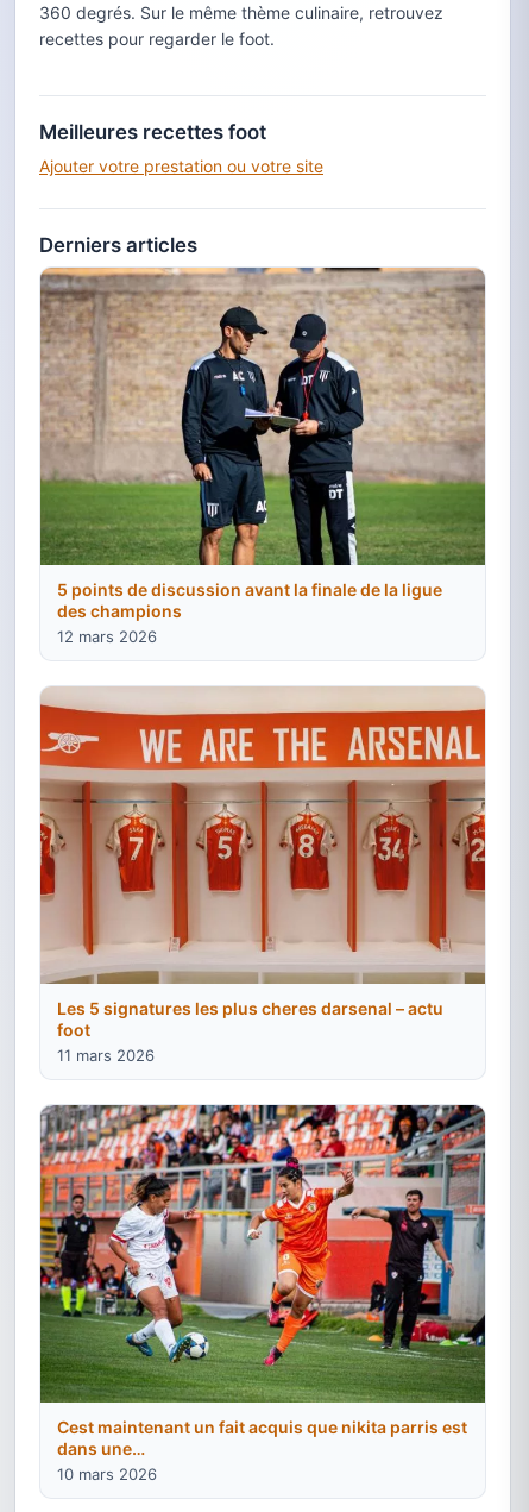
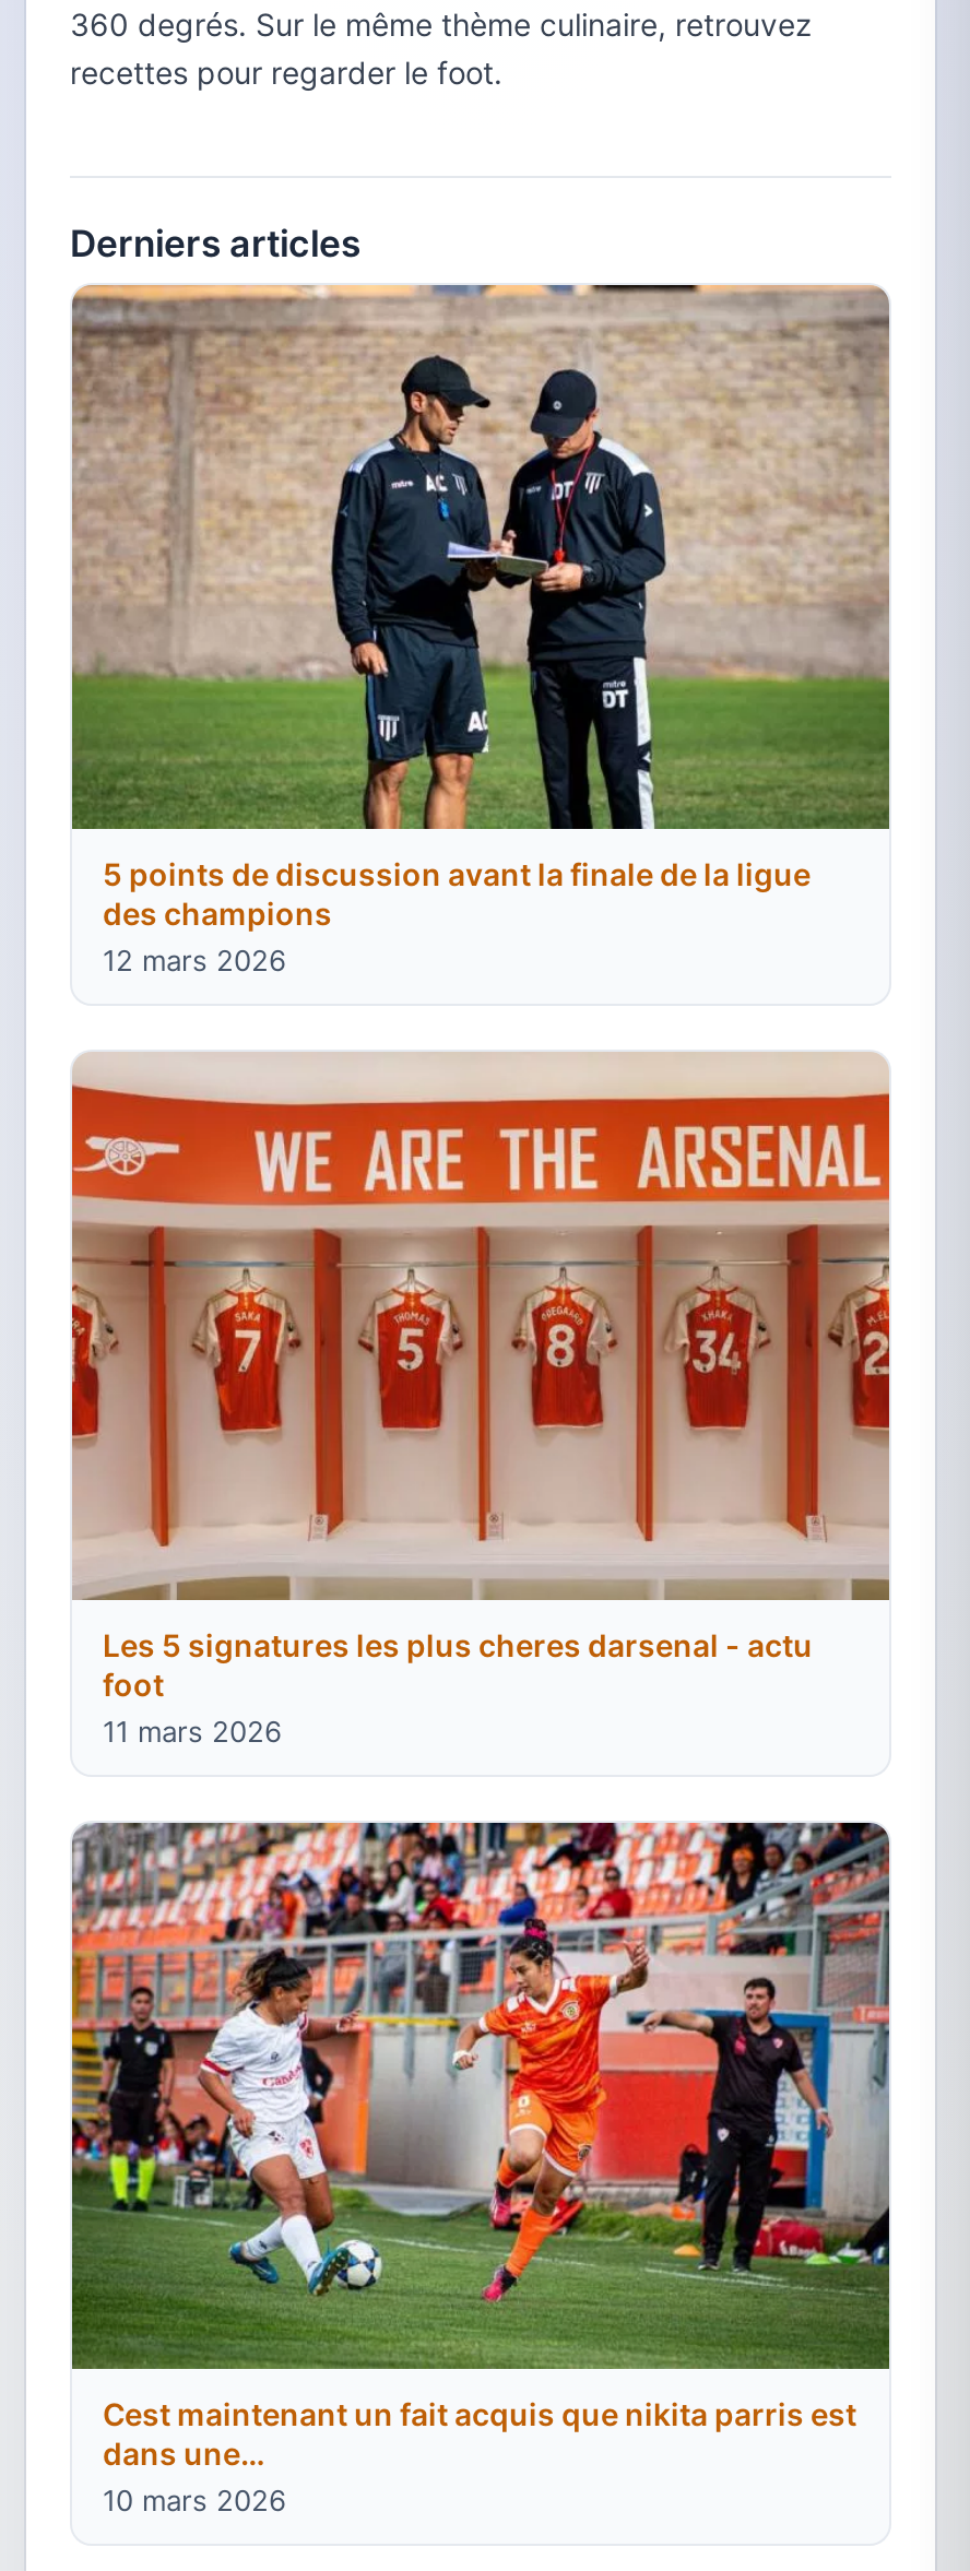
[39,121,323,176] Meilleures recettes foot | Ajouter votre prestation ou votre site -> none
[57,999,443,1019] Les 5 signatures les plus cheres darsenal – actu -> [103,1626,813,1663] Les 5 signatures les plus cheres darsenal - actu

